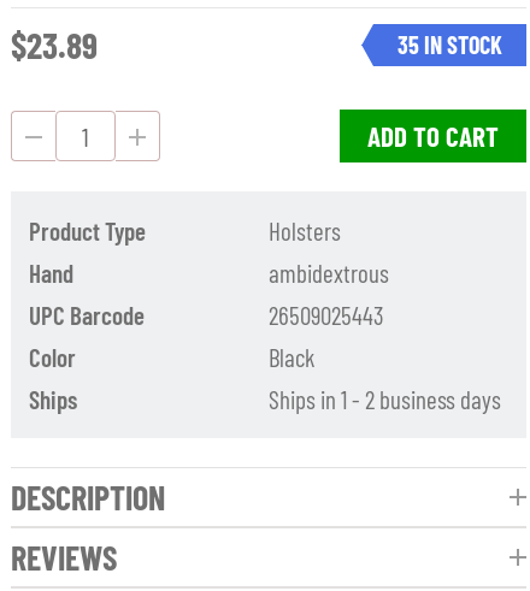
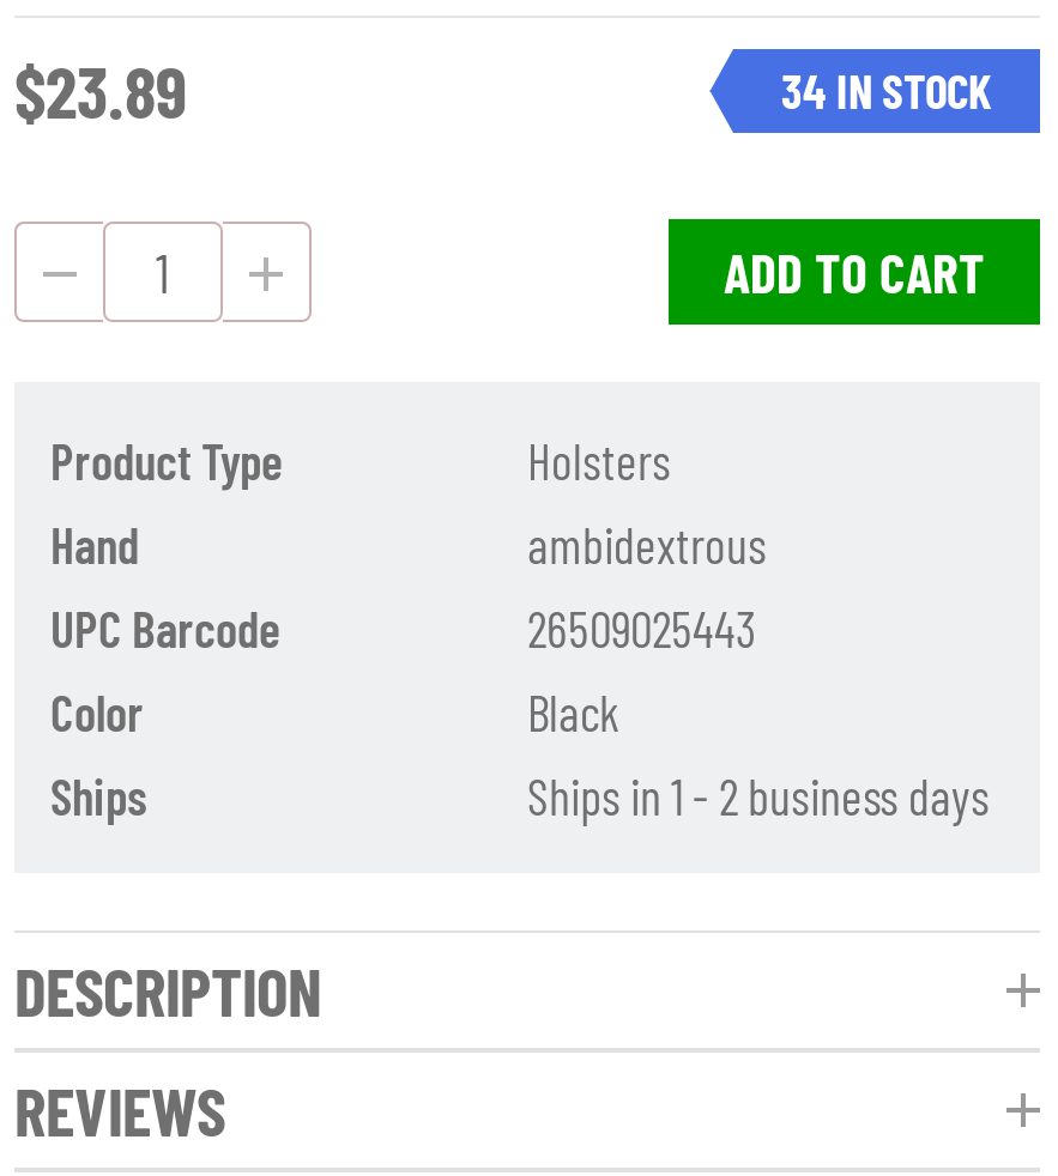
[397,30,502,59] 35 IN STOCK -> [781,61,992,118] 34 IN STOCK

